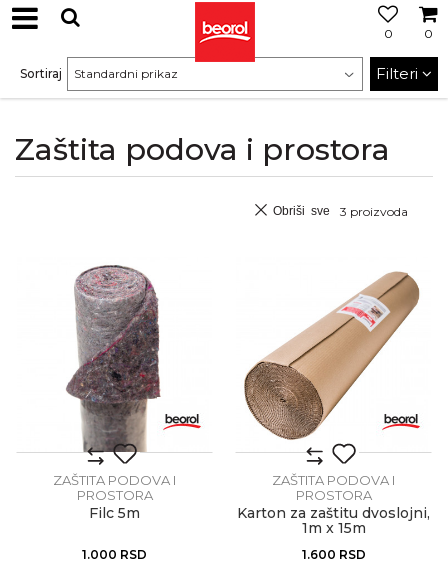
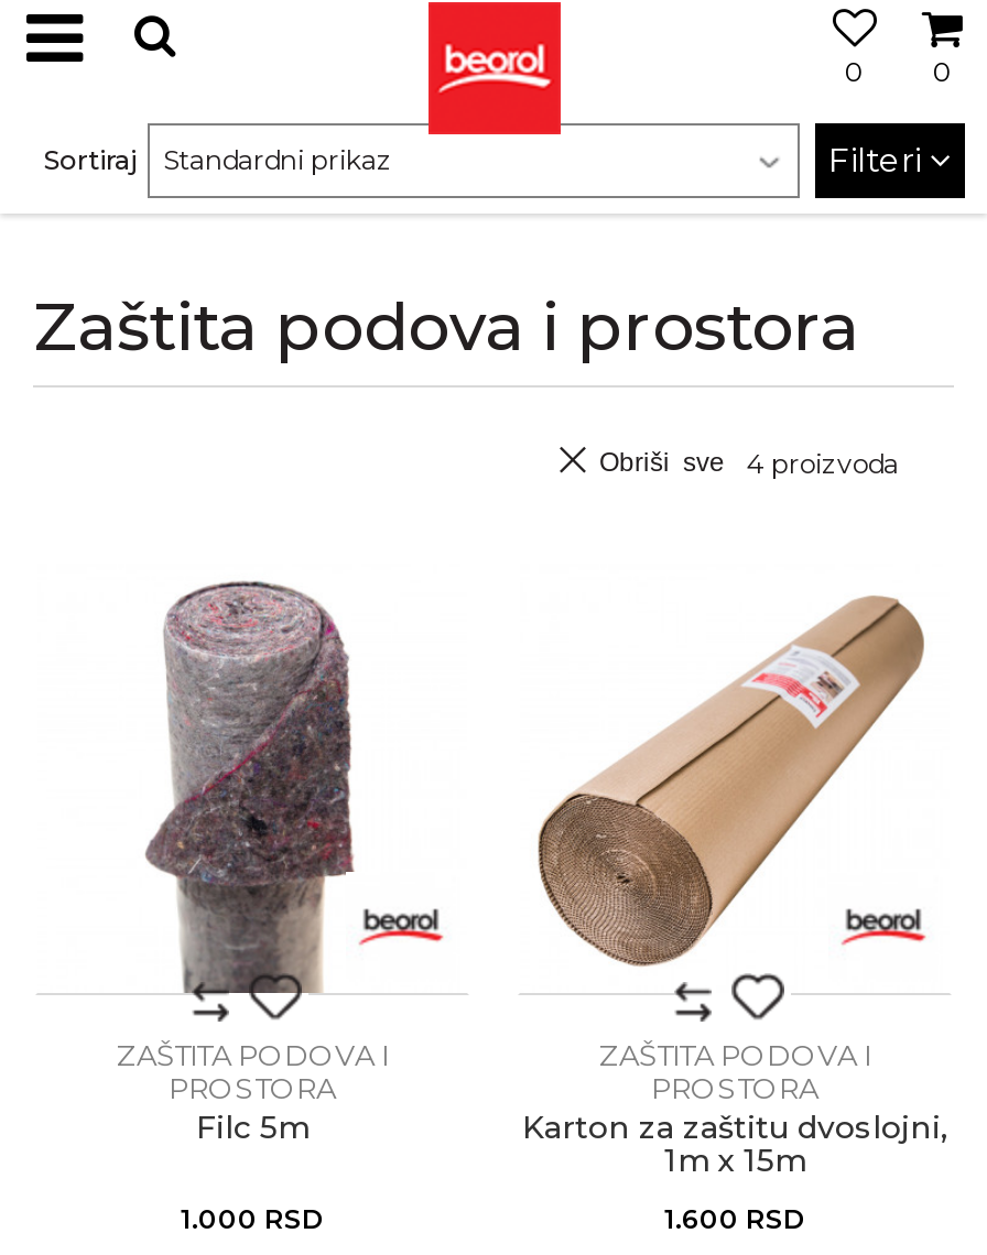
[273,204,408,219] Obriši sve 3 proizvoda -> [599,447,899,480] Obriši sve 4 proizvoda

